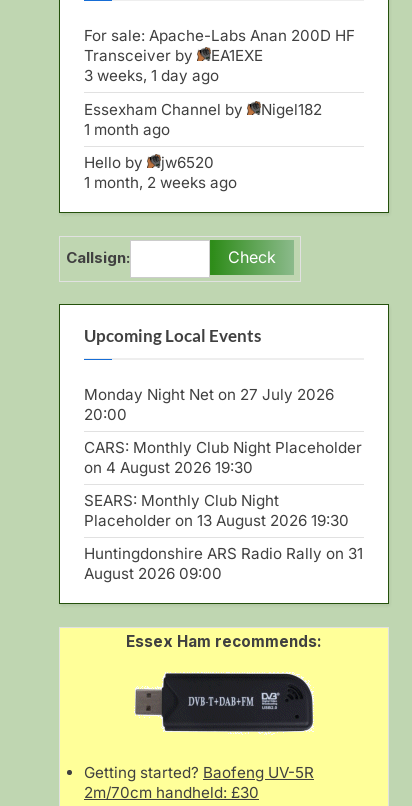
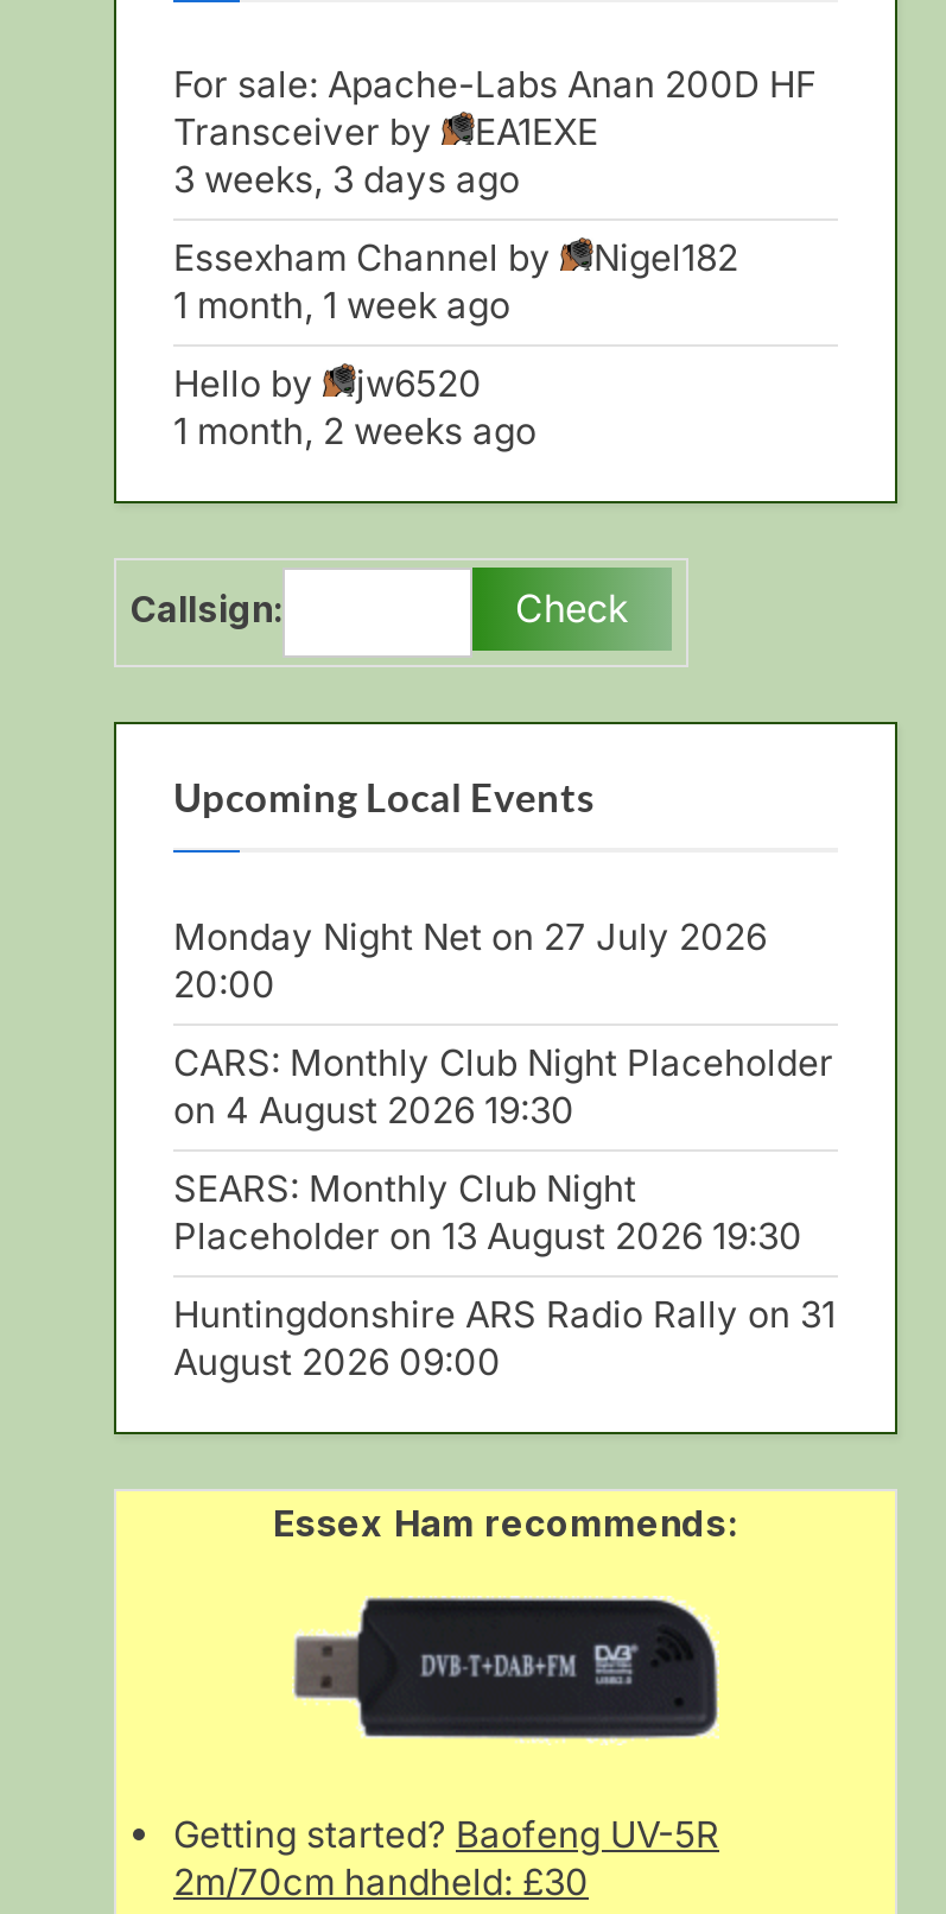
[84,66,219,85] 3 weeks, 1 day ago -> [173,158,520,203] 3 weeks, 3 days ago
[84,120,170,139] 1 month ago -> [173,284,510,329] 1 month, 1 week ago

